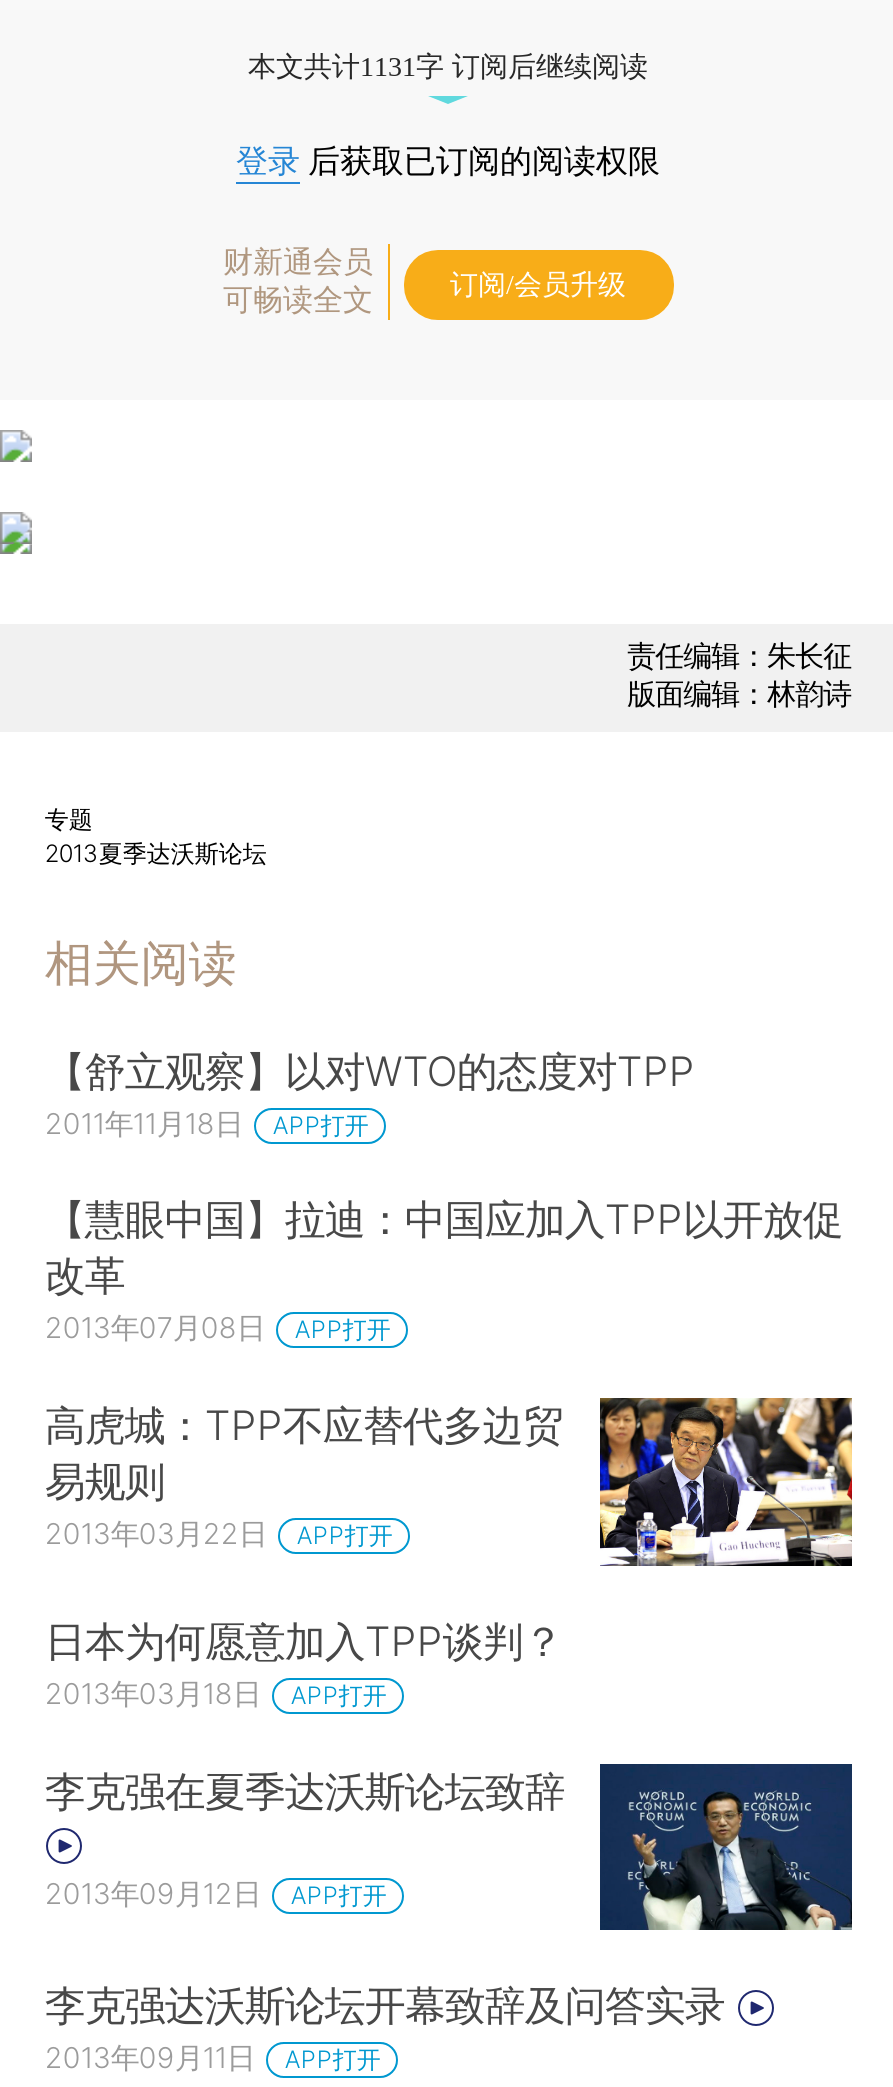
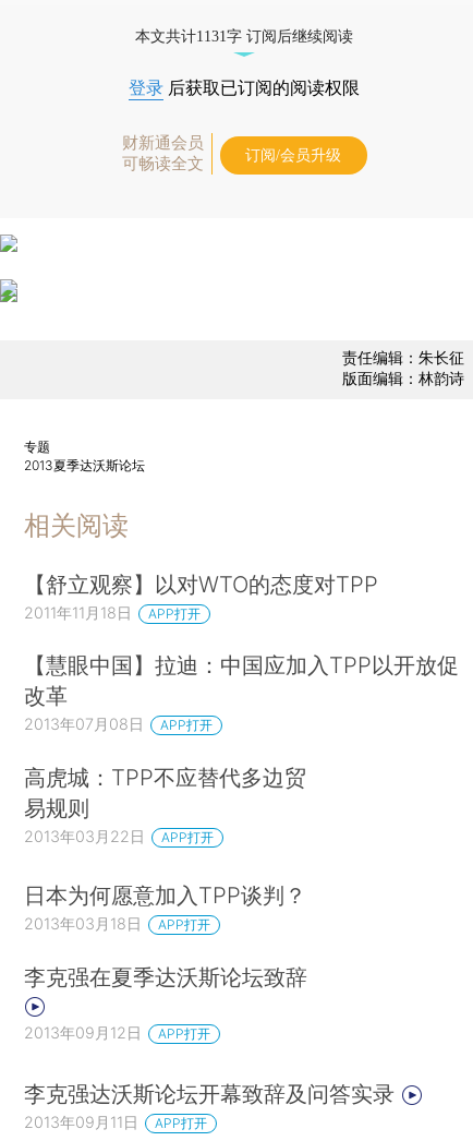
[598,1396,854,1568] [image] -> none
[598,1762,854,1932] [image] -> none

